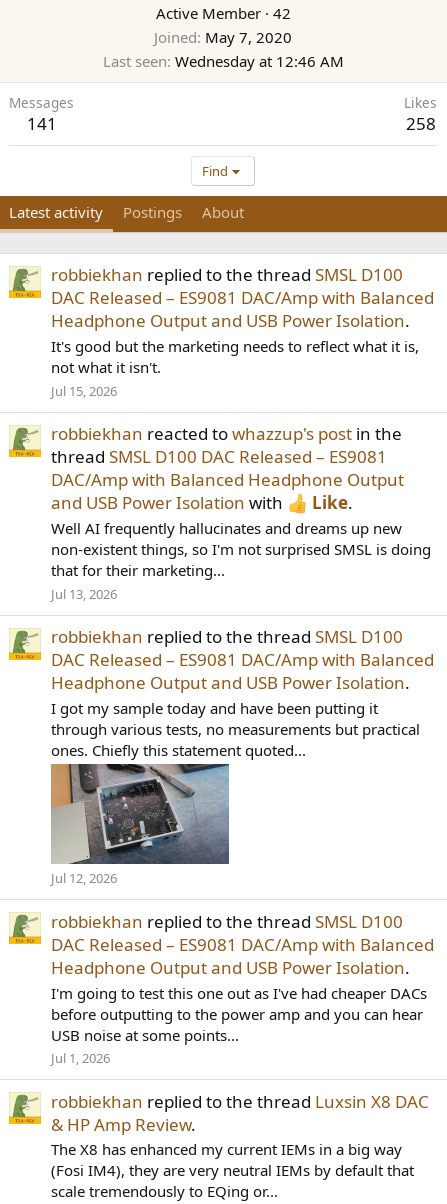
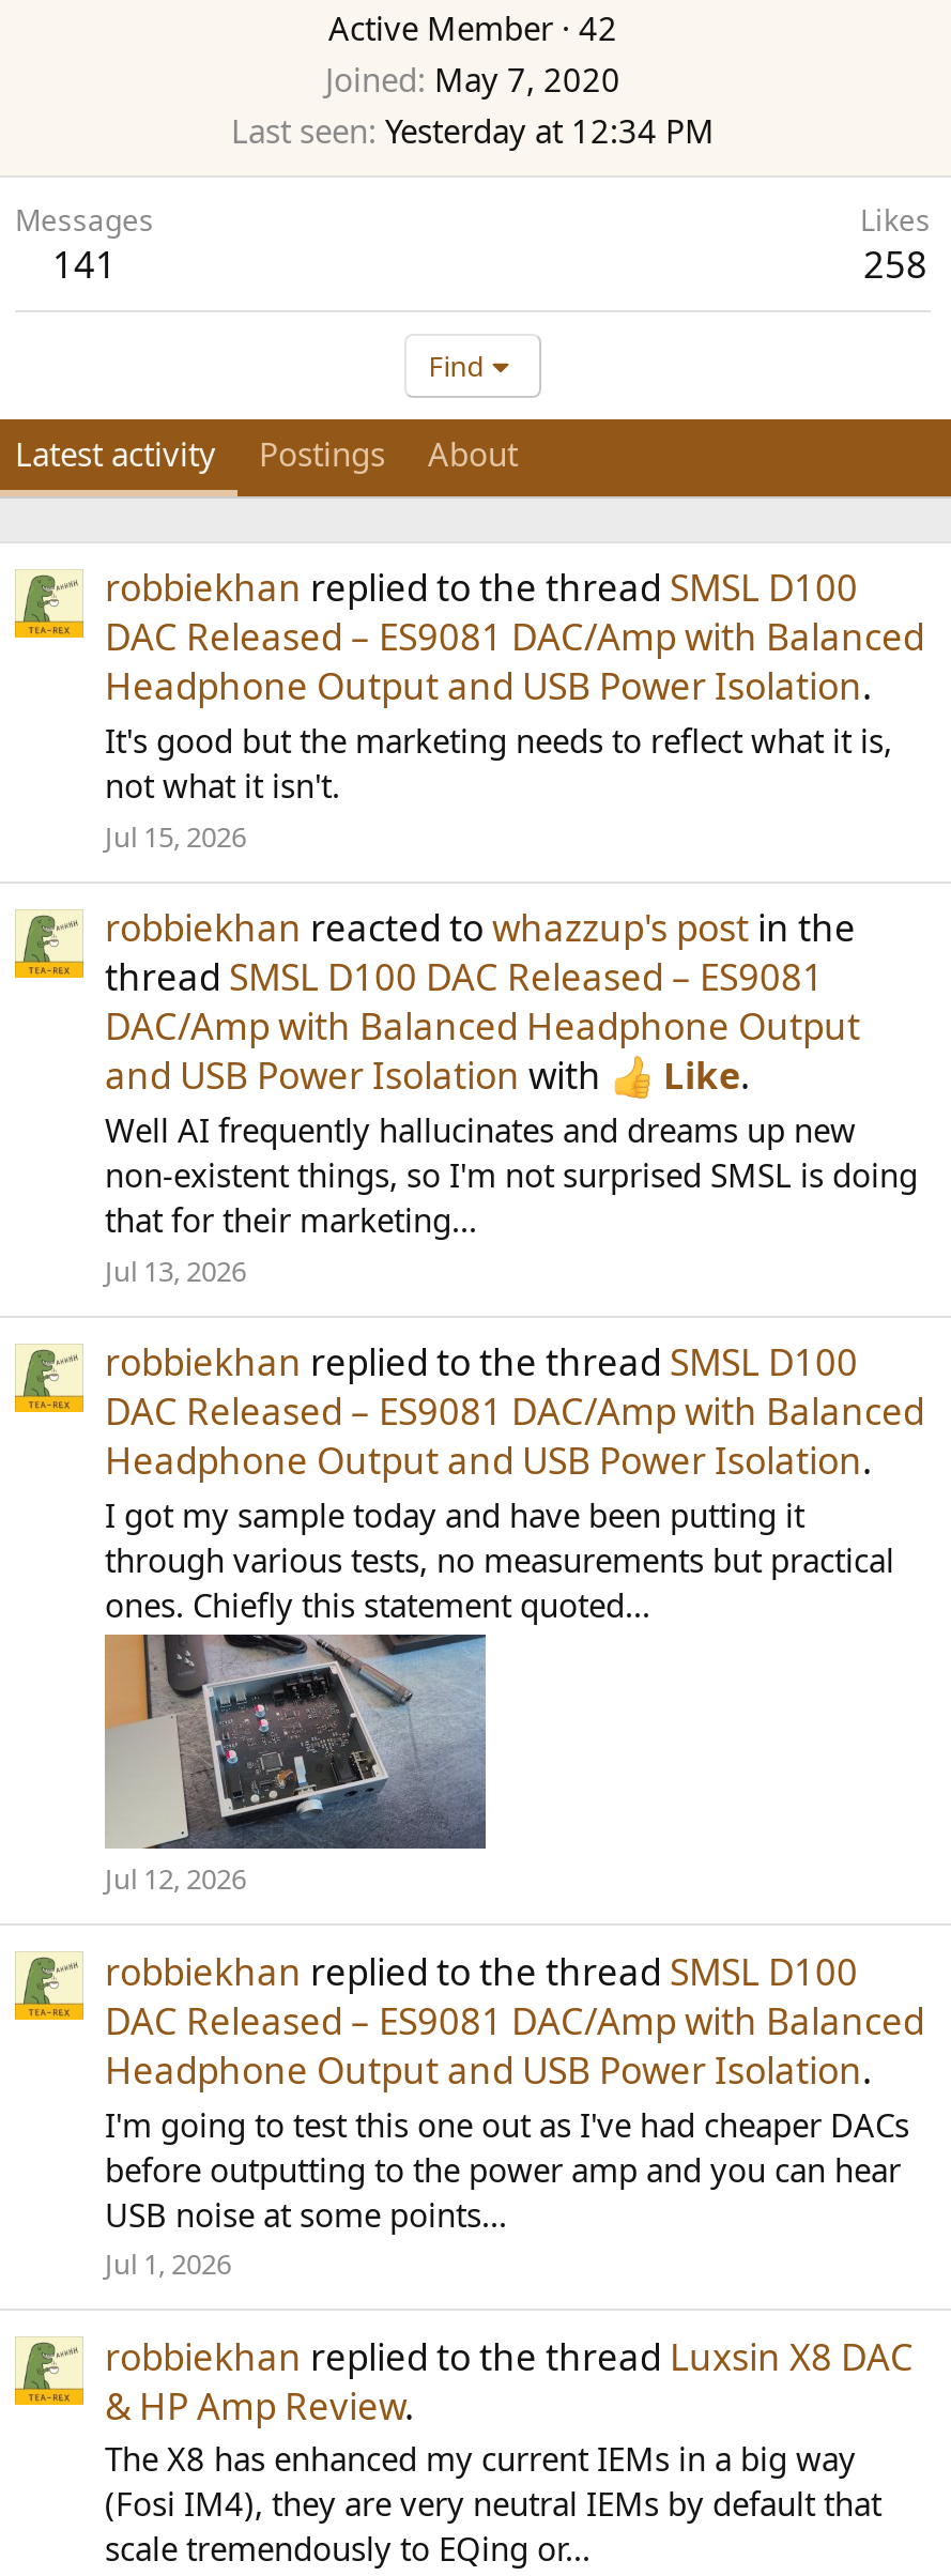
[102,51,343,71] Last seen Wednesday at 12:46 AM -> [231,109,715,152] Last seen Yesterday at 12:34 PM

